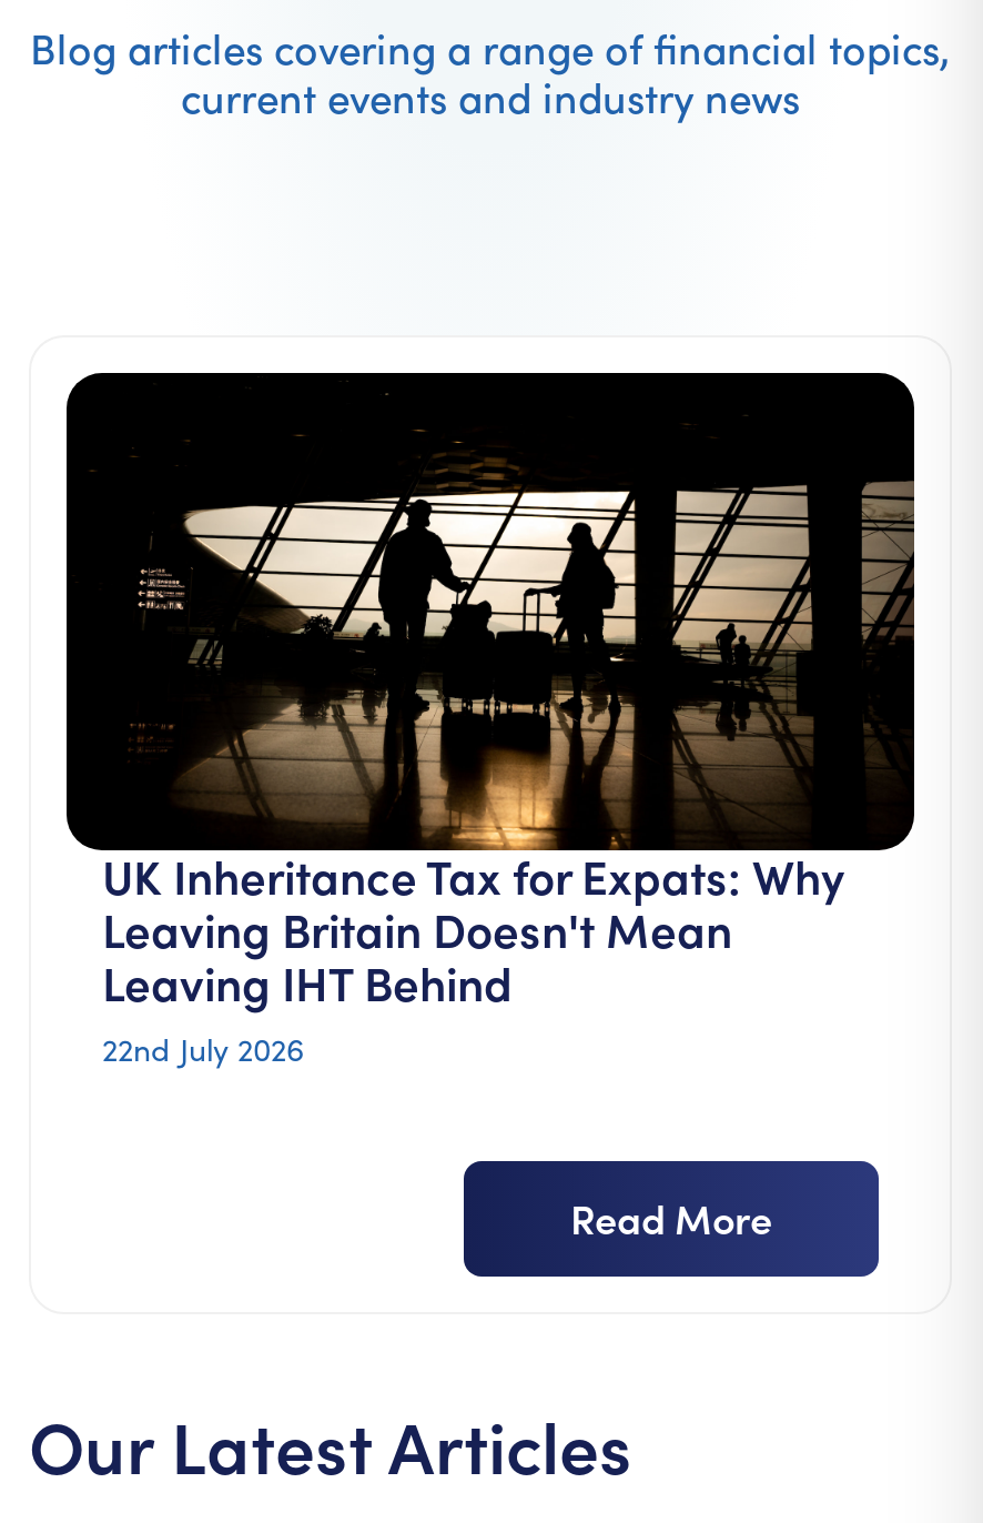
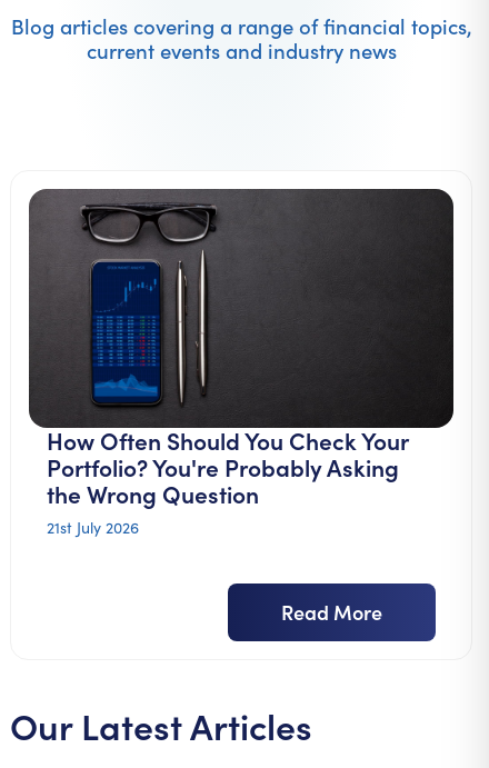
[69,375,914,1070] [image] | UK Inheritance Tax for Expats: Why | Leaving Britain Doesn't Mean | Leaving IHT Behind | 22nd July 2026 -> [29,189,452,538] [image] | How Often Should You Check Your | Portfolio? You're Probably Asking | the Wrong Question | 21st July 2026

